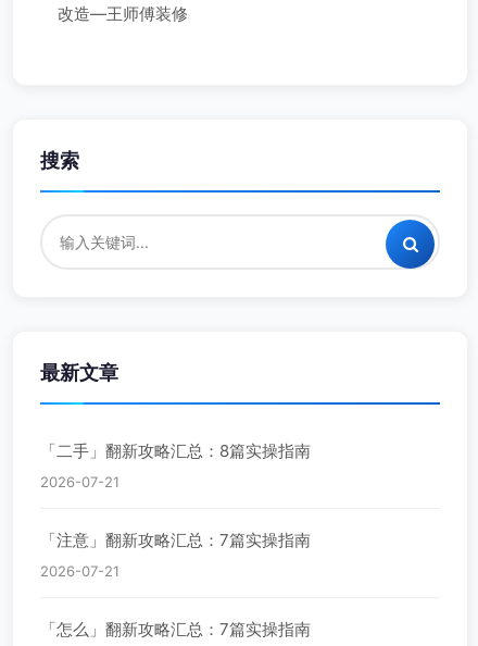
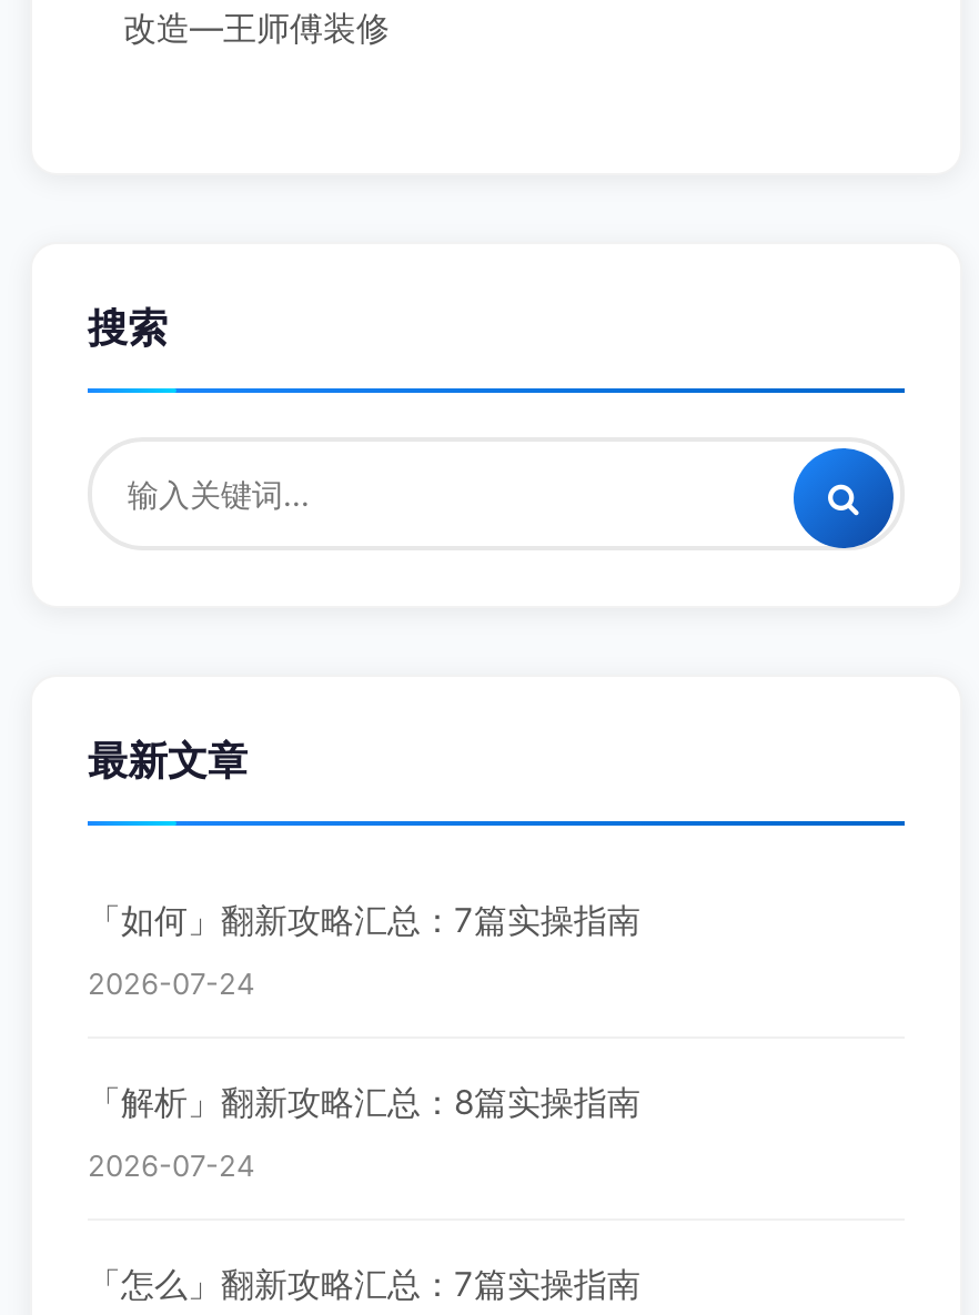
[40,440,311,461] 「二手」翻新攻略汇总：8篇实操指南 -> [88,899,640,941] 「如何」翻新攻略汇总：7篇实操指南
[40,473,119,490] 2026-07-21 -> [88,965,254,1001] 2026-07-24
[40,530,311,550] 「注意」翻新攻略汇总：7篇实操指南 -> [88,1081,640,1123] 「解析」翻新攻略汇总：8篇实操指南
[40,562,119,580] 2026-07-21 -> [88,1147,254,1183] 2026-07-24

